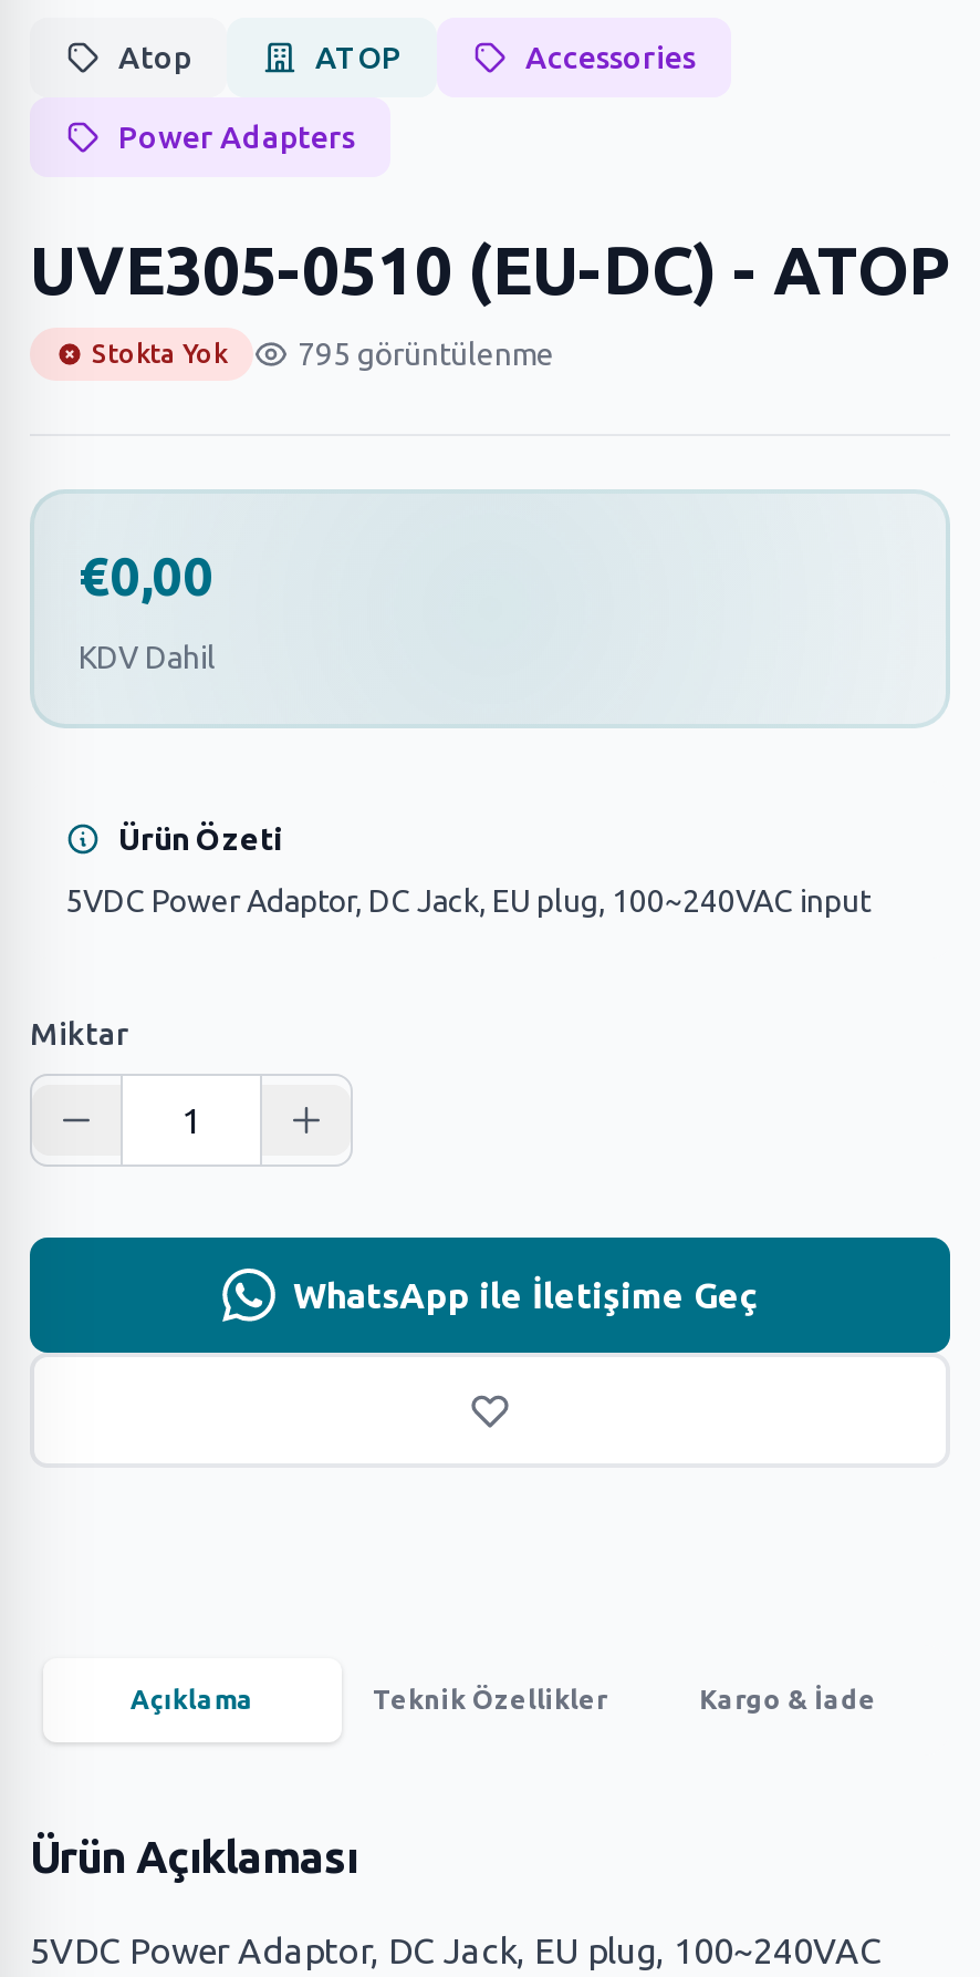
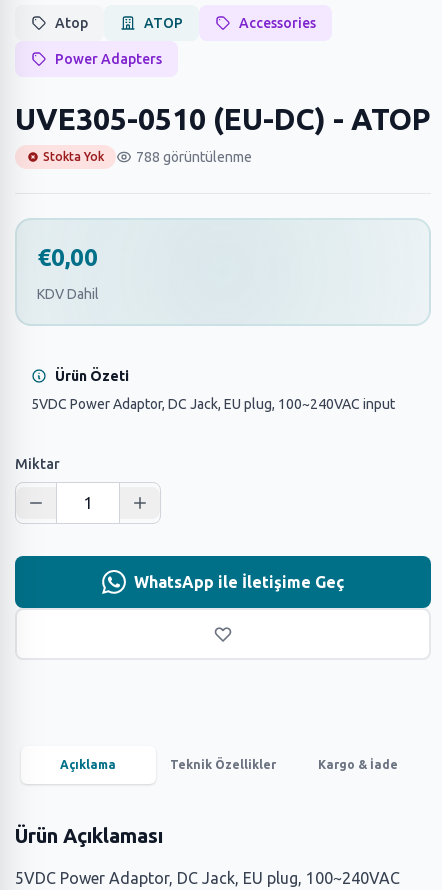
[298,337,554,372] 795 görüntülenme -> [136,149,252,165] 788 görüntülenme

